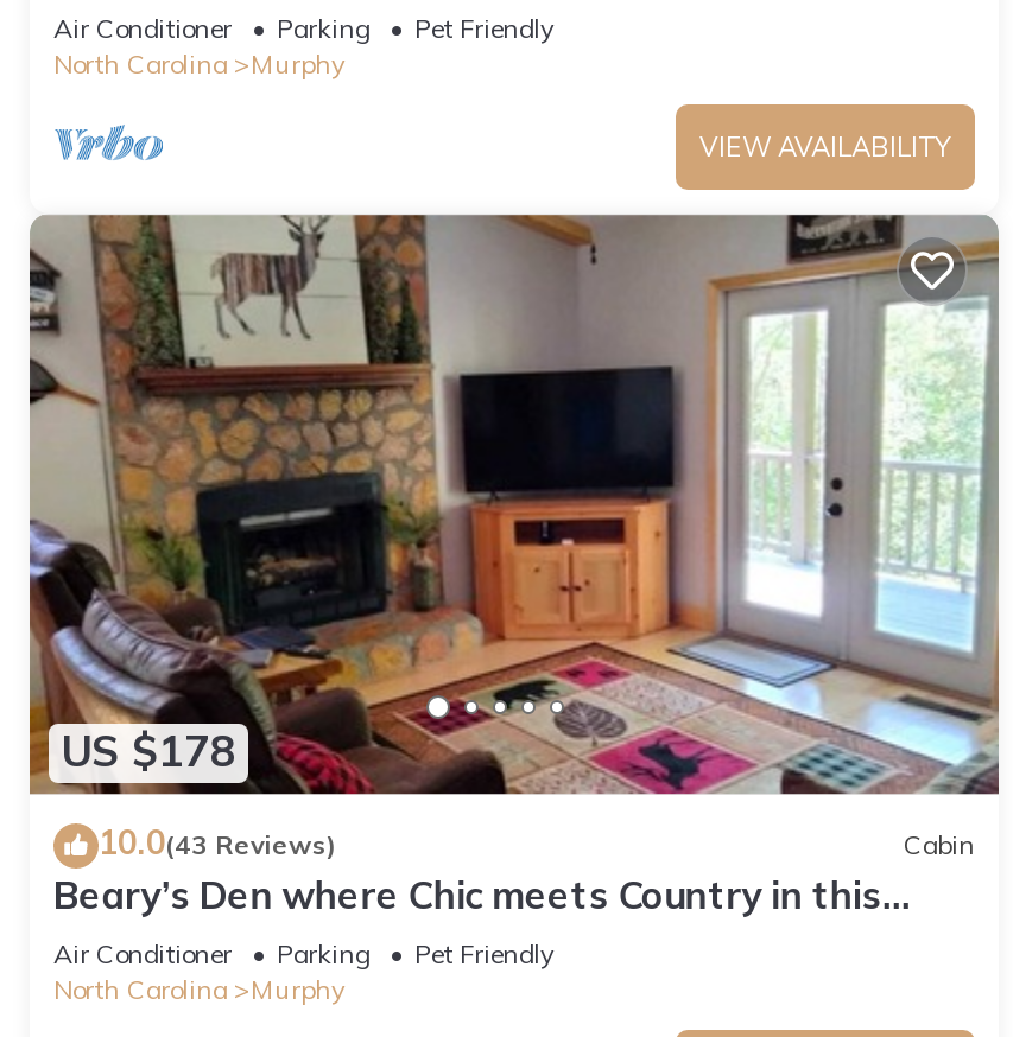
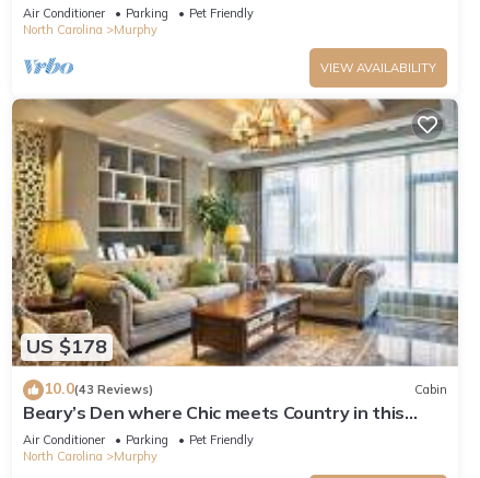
[27,214,999,797] [image] -> [11,98,458,368] [image]

